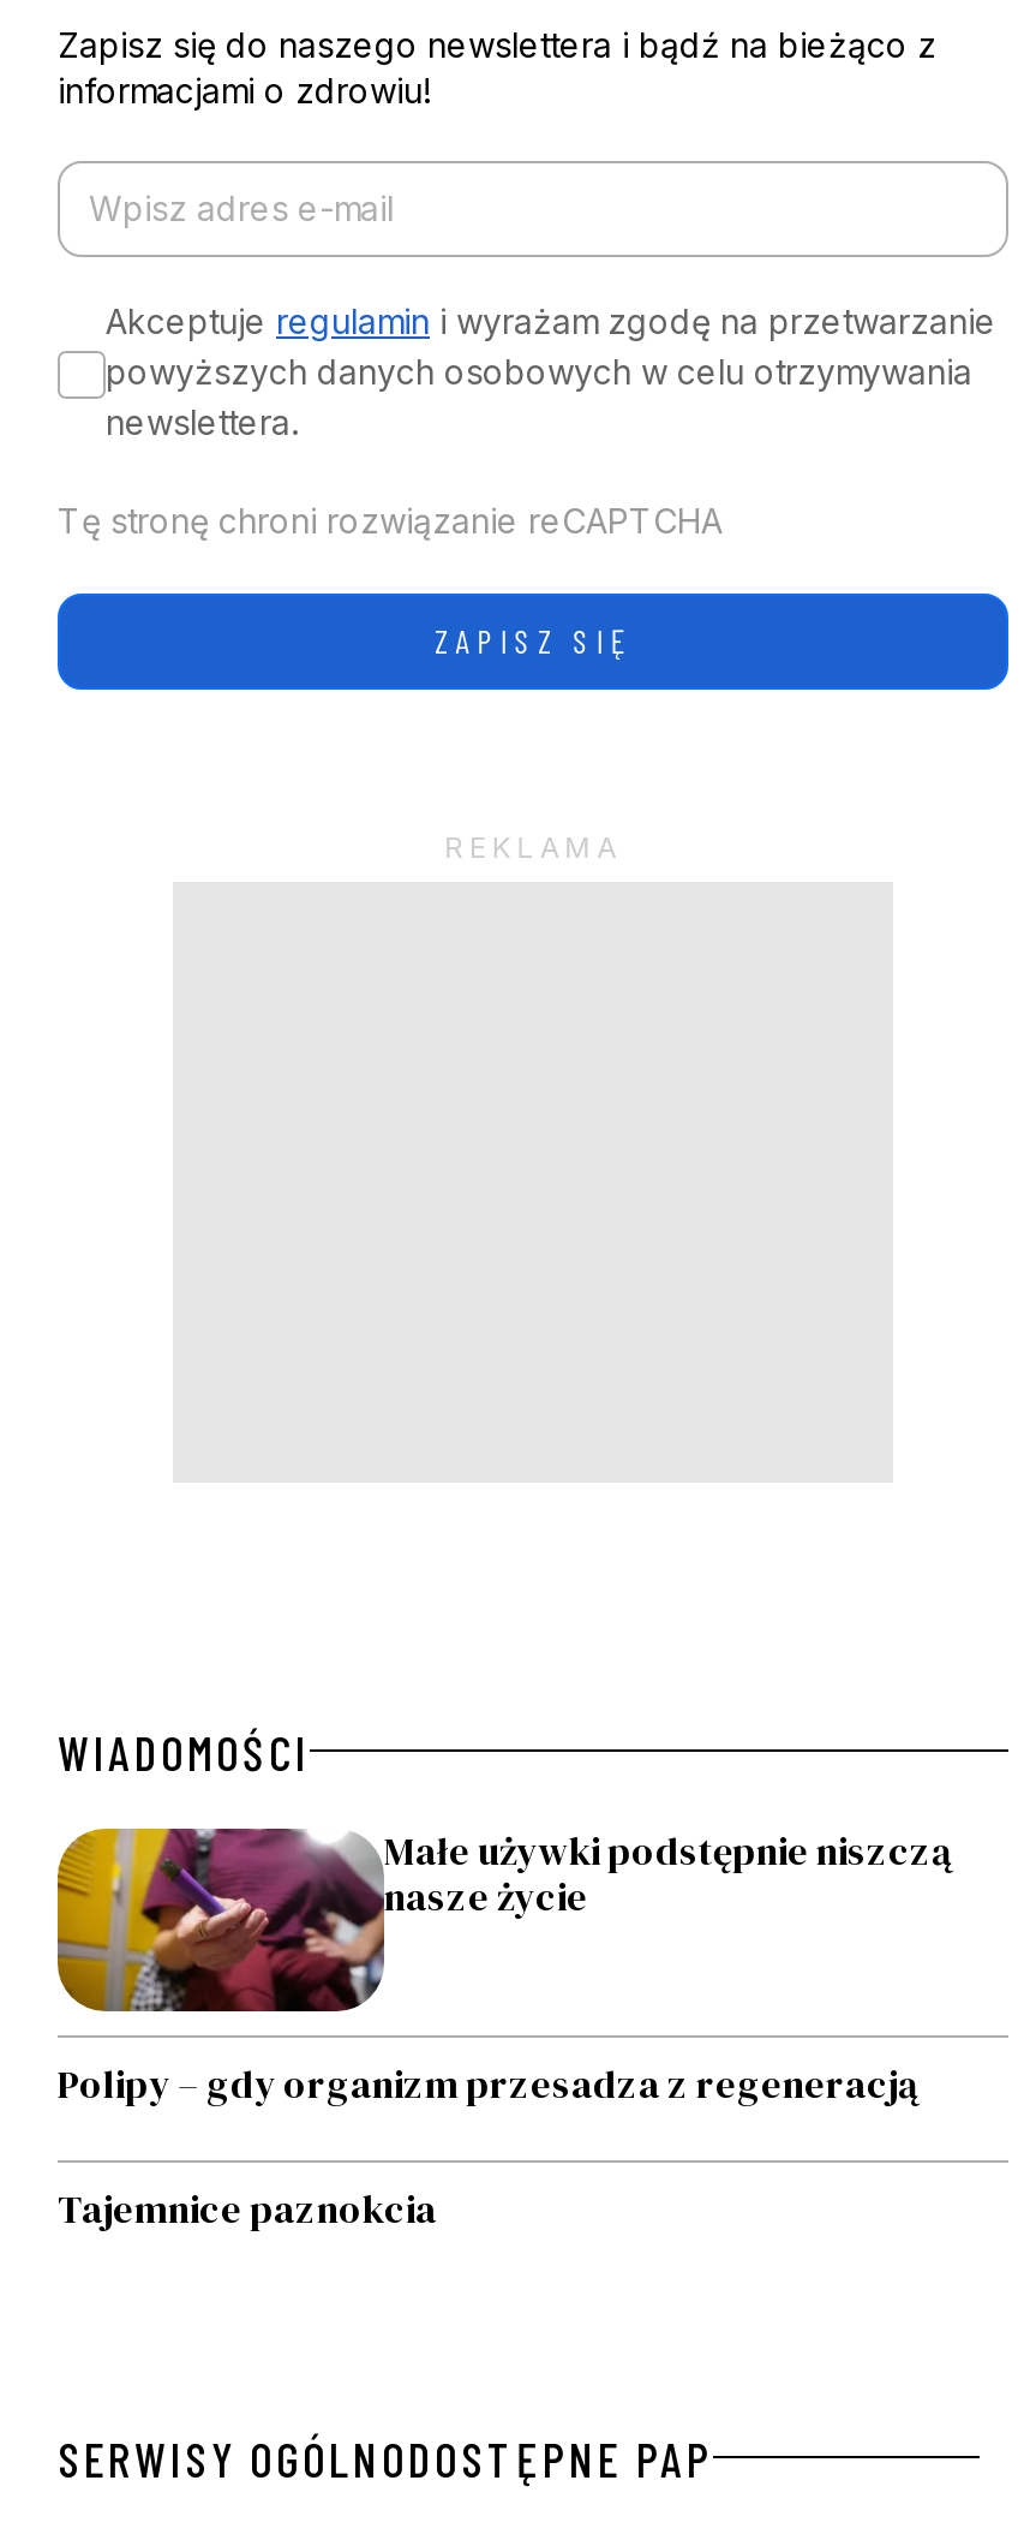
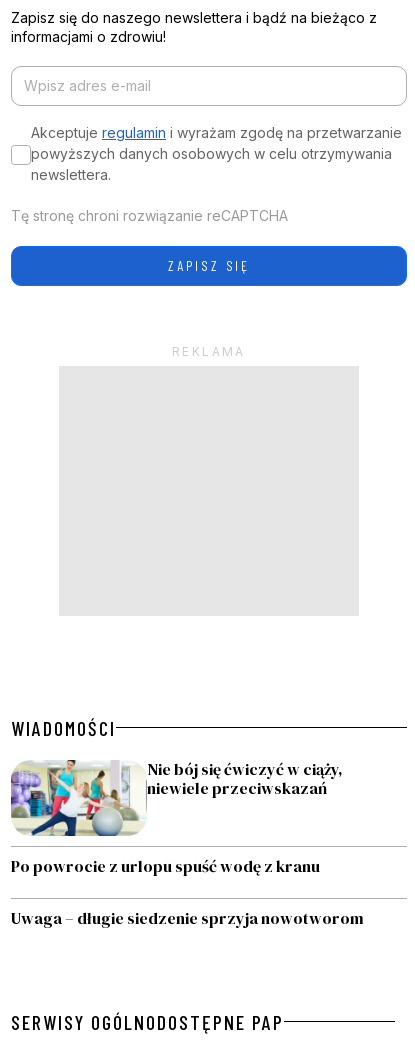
[55,1823,951,2014] [image] | Małe używki podstępnie niszczą | nasze życie -> [10,758,343,837] [image] | Nie bój się ćwiczyć w ciąży, | niewiele przeciwskazań
[58,2057,917,2109] Polipy – gdy organizm przesadza z regeneracją -> [11,855,320,877] Po powrocie z urlopu spuść wodę z kranu
[58,2181,437,2234] Tajemnice paznokcia -> [11,907,364,929] Uwaga – długie siedzenie sprzyja nowotworom

